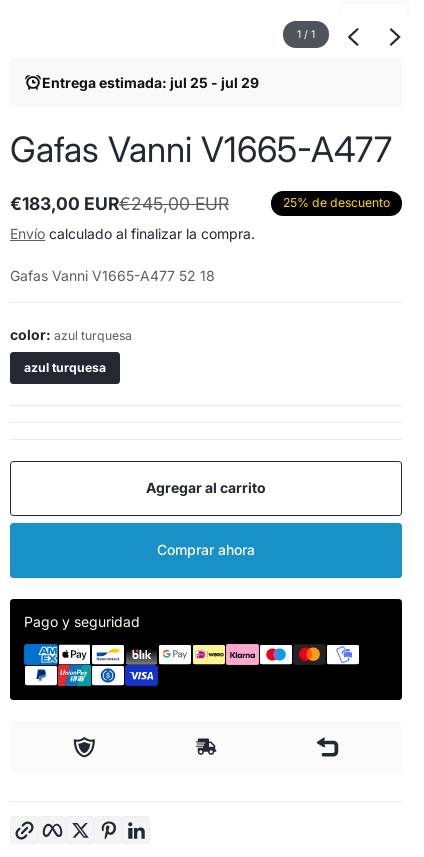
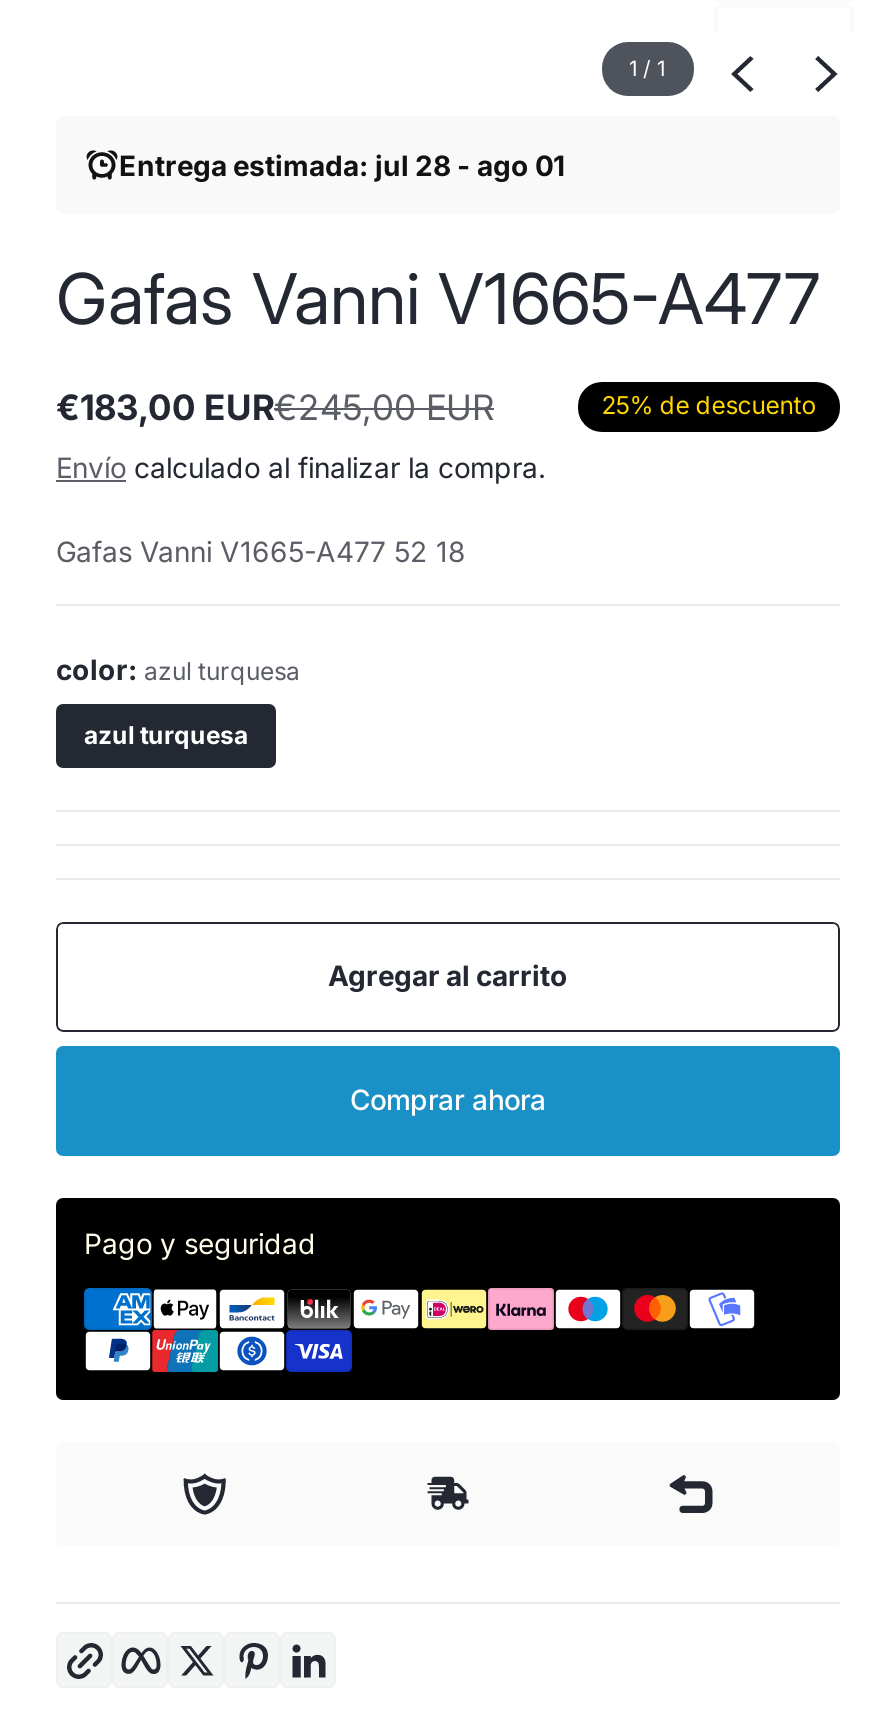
[41,74,258,91] Entrega estimada: jul 25 - jul 29 -> [119,148,565,182] Entrega estimada: jul 28 - ago 01

